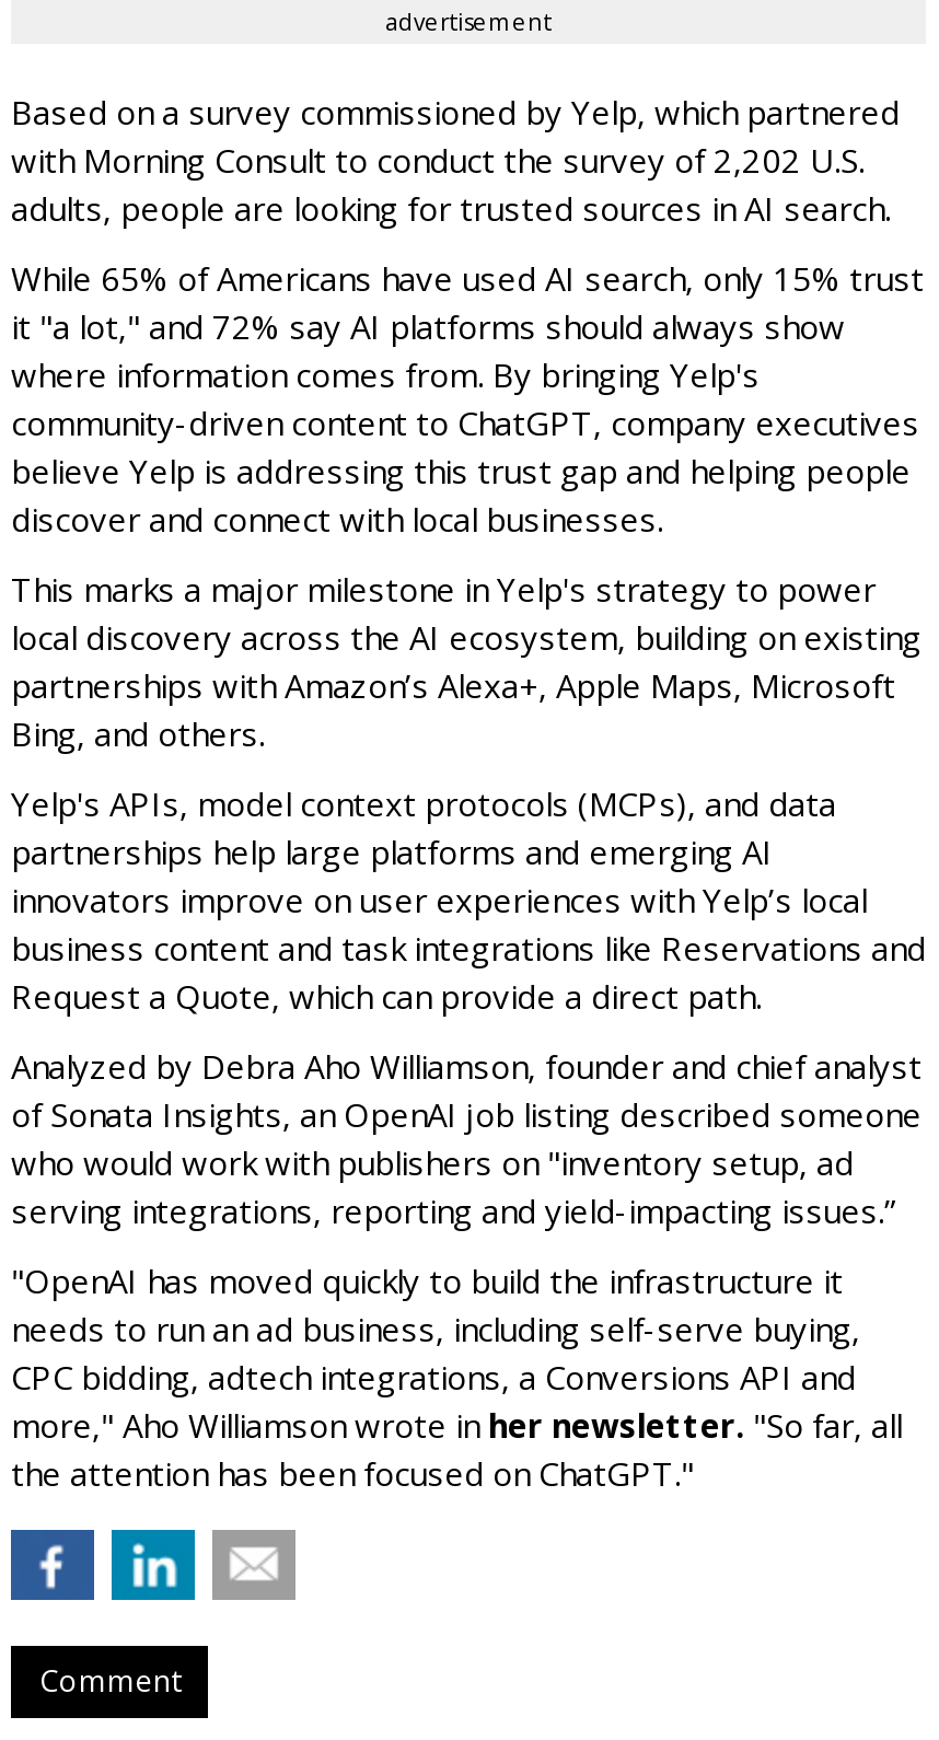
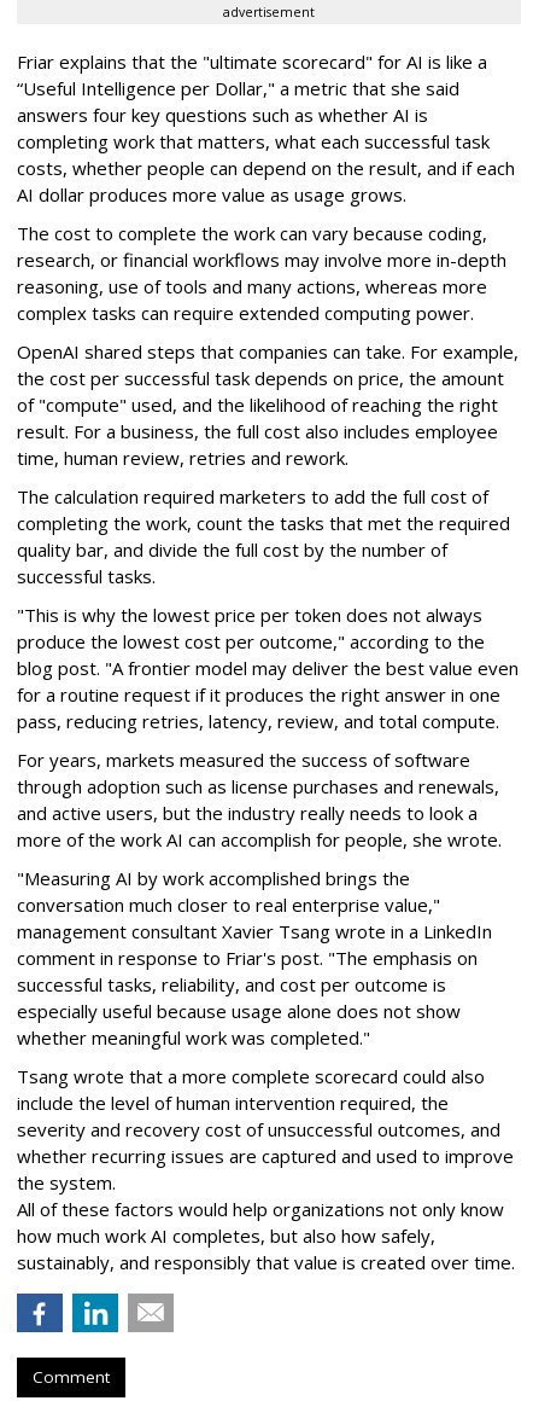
[11,90,926,1495] Based on a survey commissioned by Yelp, which partnered | with Morning Consult to conduct the survey of 2,202 U.S. | adults, people are looking for trusted sources in AI search. | While 65% of Americans have used AI search, only 15% trust | it "a lot," and 72% say AI platforms should always show | where information comes from. By bringing Yelp's | community-driven content to ChatGPT, company executives | believe Yelp is addressing this trust gap and helping people | discover and connect with local businesses. | This marks a major milestone in Yelp's strategy to power | local discovery across the AI ecosystem, building on existing | partnerships with Amazon’s Alexa+, Apple Maps, Microsoft | Bing, and others. | Yelp's APIs, model context protocols (MCPs), and data | partnerships help large platforms and emerging AI | innovators improve on user experiences with Yelp’s local | business content and task integrations like Reservations and | Request a Quote, which can provide a direct path. | Analyzed by Debra Aho Williamson, founder and chief analyst | of Sonata Insights, an OpenAI job listing described someone | who would work with publishers on "inventory setup, ad | serving integrations, reporting and yield-impacting issues.” | "OpenAI has moved quickly to build the infrastructure it | needs to run an ad business, including self-serve buying, | CPC bidding, adtech integrations, a Conversions API and | more," Aho Williamson wrote in her newsletter. "So far, all | the attention has been focused on ChatGPT." -> [17,50,519,1274] Friar explains that the "ultimate scorecard" for AI is like a | “Useful Intelligence per Dollar," a metric that she said | answers four key questions such as whether AI is | completing work that matters, what each successful task | costs, whether people can depend on the result, and if each | AI dollar produces more value as usage grows. | The cost to complete the work can vary because coding, | research, or financial workflows may involve more in-depth | reasoning, use of tools and many actions, whereas more | complex tasks can require extended computing power. | OpenAI shared steps that companies can take. For example, | the cost per successful task depends on price, the amount | of "compute" used, and the likelihood of reaching the right | result. For a business, the full cost also includes employee | time, human review, retries and rework. | The calculation required marketers to add the full cost of | completing the work, count the tasks that met the required | quality bar, and divide the full cost by the number of | successful tasks. | "This is why the lowest price per token does not always | produce the lowest cost per outcome," according to the | blog post. "A frontier model may deliver the best value even | for a routine request if it produces the right answer in one | pass, reducing retries, latency, review, and total compute. | For years, markets measured the success of software | through adoption such as license purchases and renewals, | and active users, but the industry really needs to look a | more of the work AI can accomplish for people, she wrote. | "Measuring AI by work accomplished brings the | conversation much closer to real enterprise value," | management consultant Xavier Tsang wrote in a LinkedIn | comment in response to Friar's post. "The emphasis on | successful tasks, reliability, and cost per outcome is | especially useful because usage alone does not show | whether meaningful work was completed." | Tsang wrote that a more complete scorecard could also | include the level of human intervention required, the | severity and recovery cost of unsuccessful outcomes, and | whether recurring issues are captured and used to improve | the system. | All of these factors would help organizations not only know | how much work AI completes, but also how safely, | sustainably, and responsibly that value is created over time.

